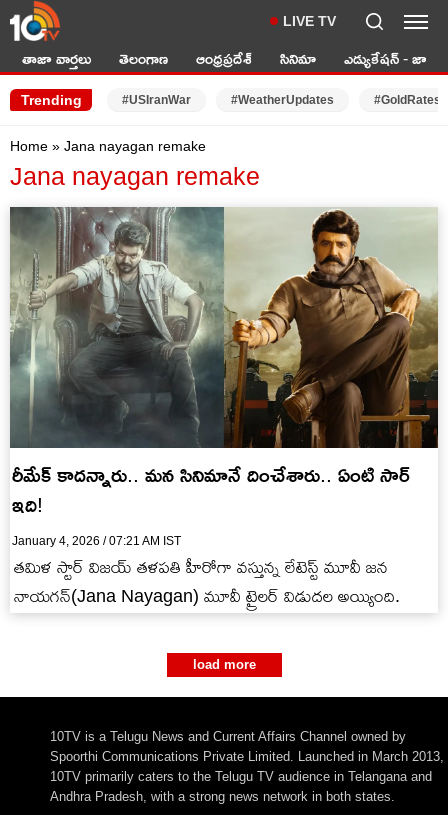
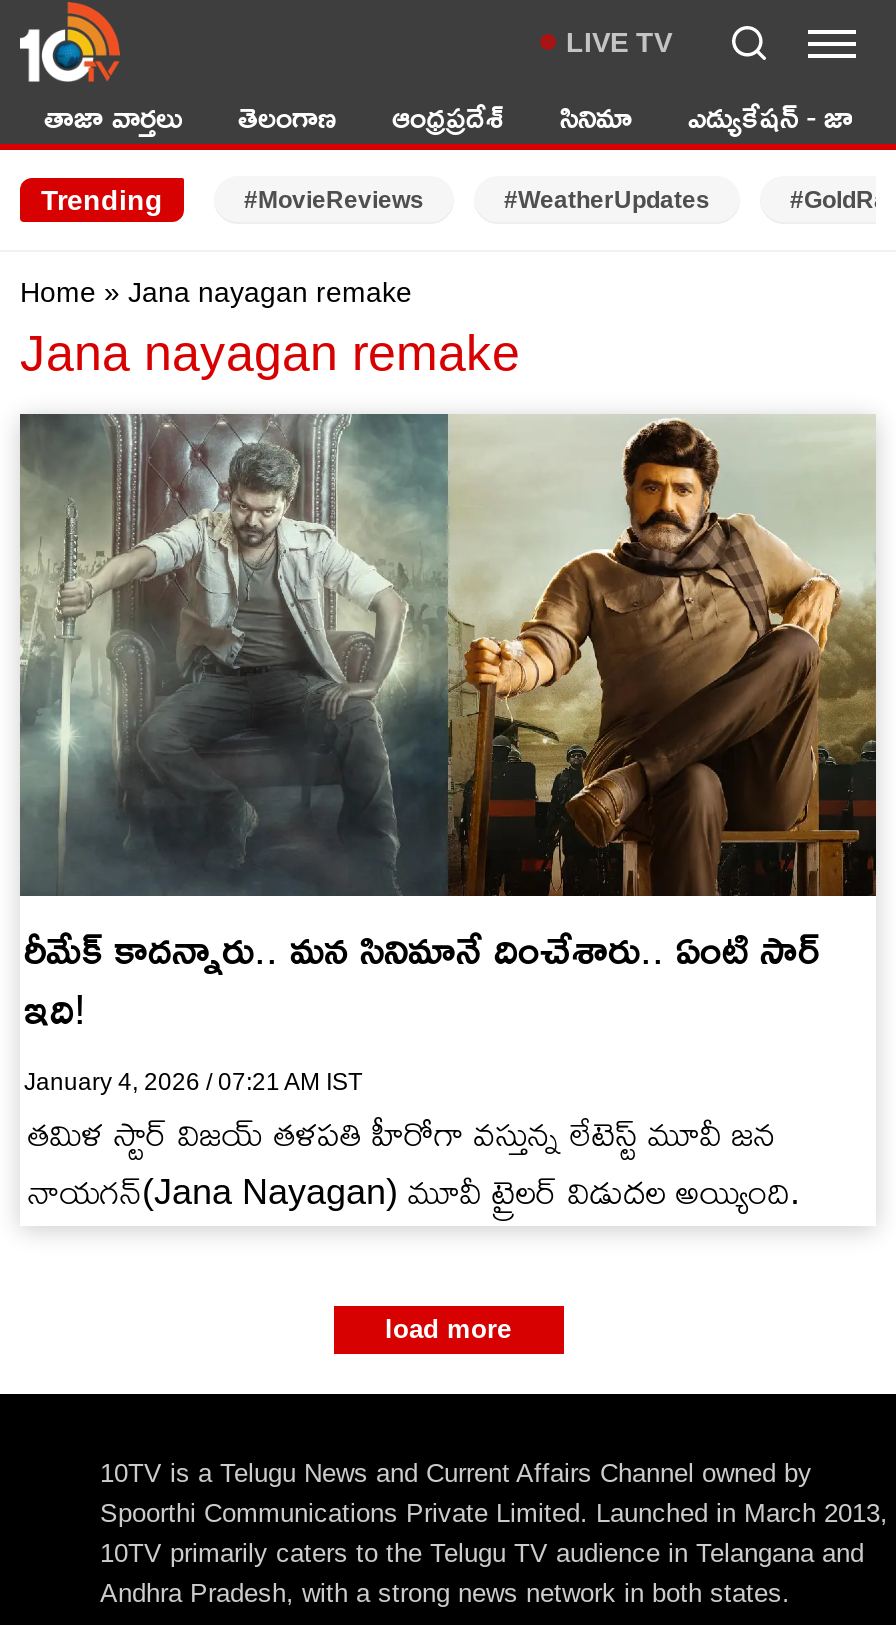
[122,93,191,107] #USIranWar -> [244,186,424,214] #MovieReviews

